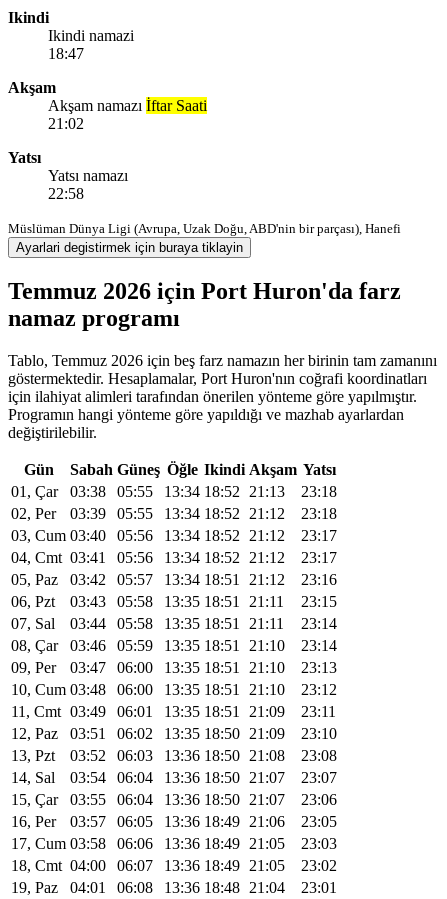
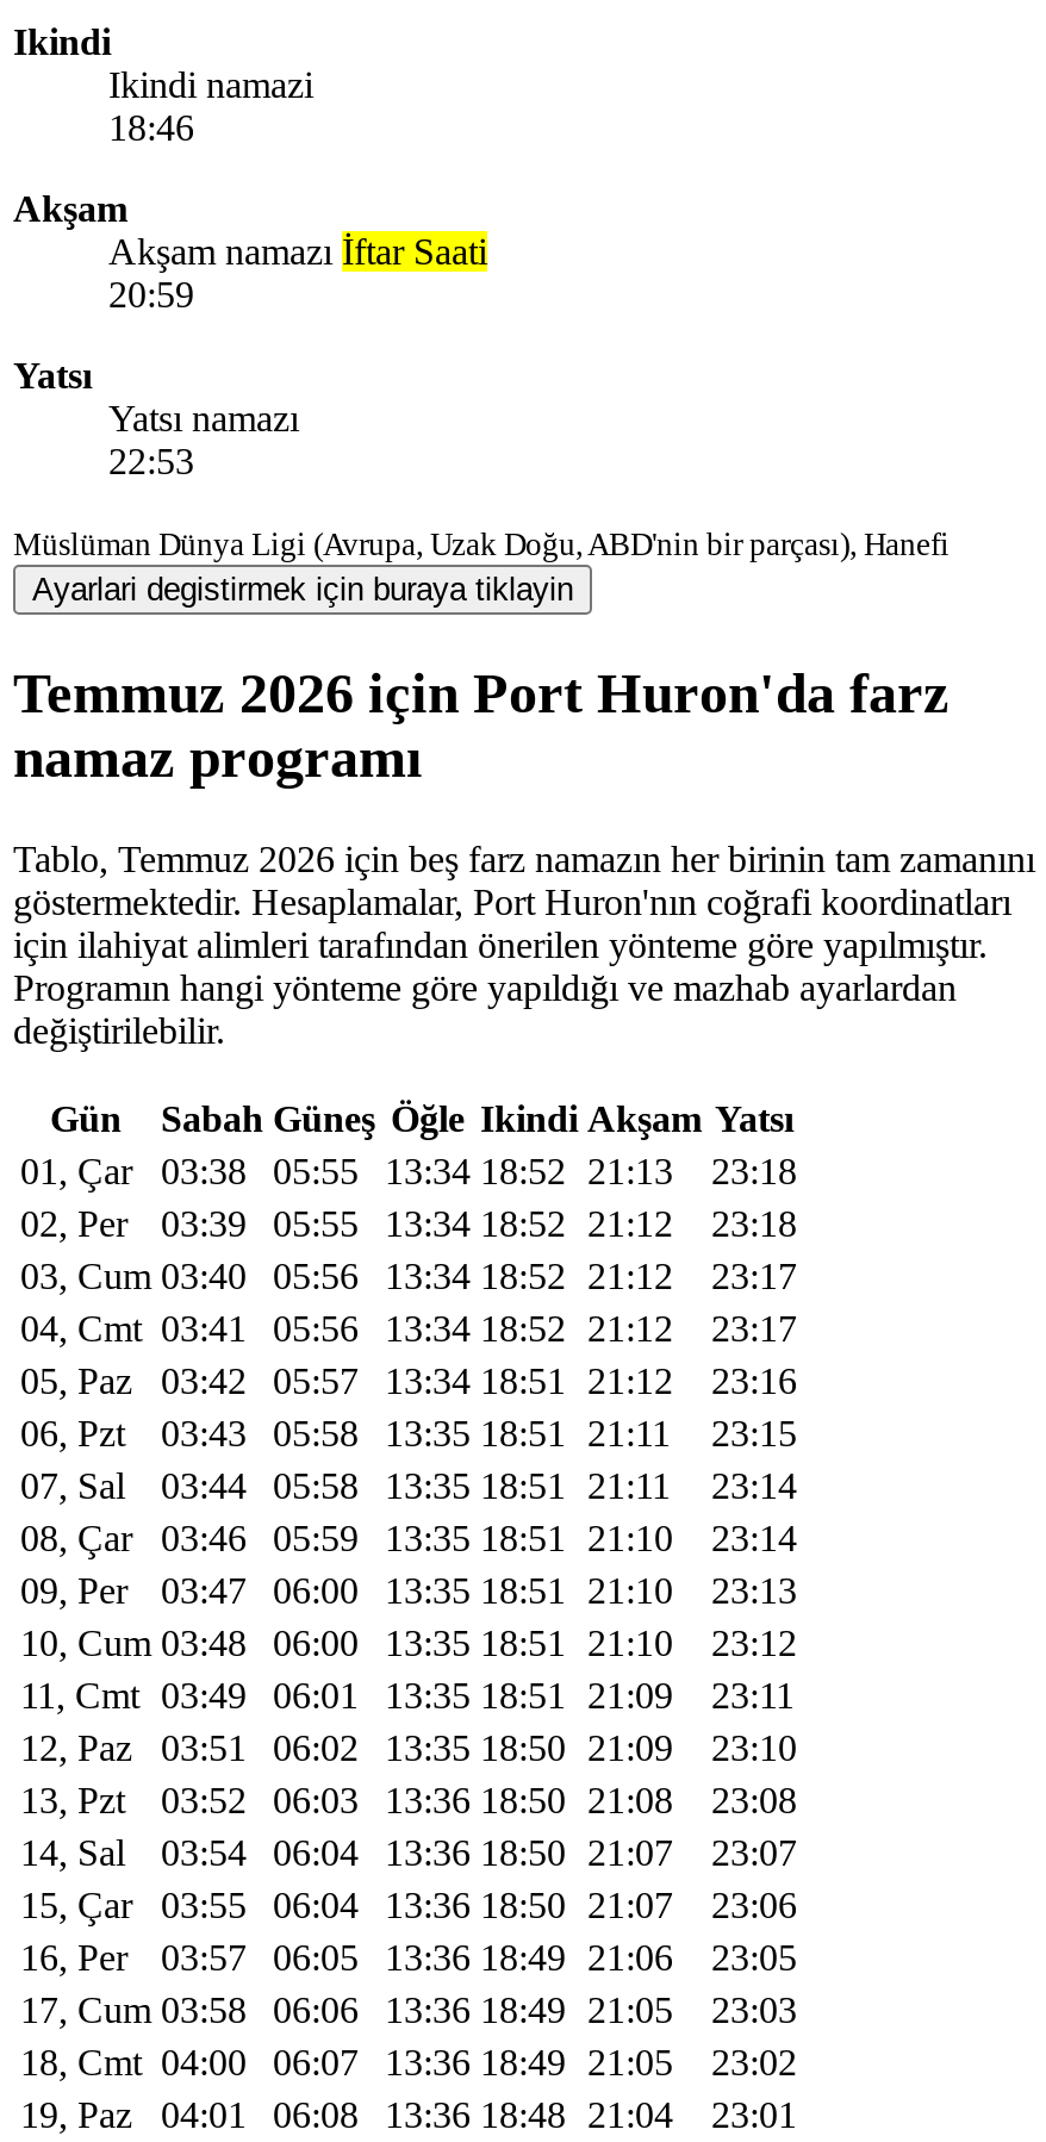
[48,45,84,62] 18:47 -> [108,107,194,147] 18:46
[48,115,84,132] 21:02 -> [108,274,194,314] 20:59
[48,185,84,202] 22:58 -> [108,441,194,481] 22:53

